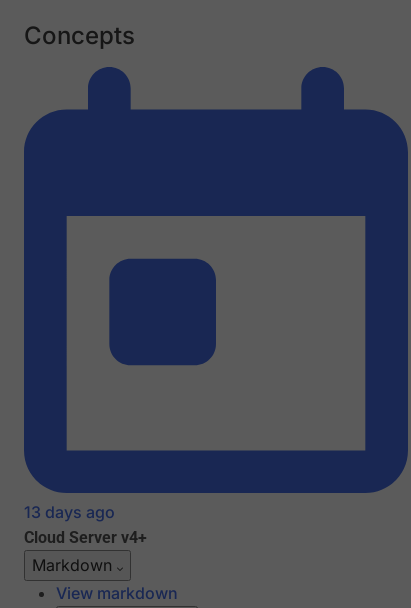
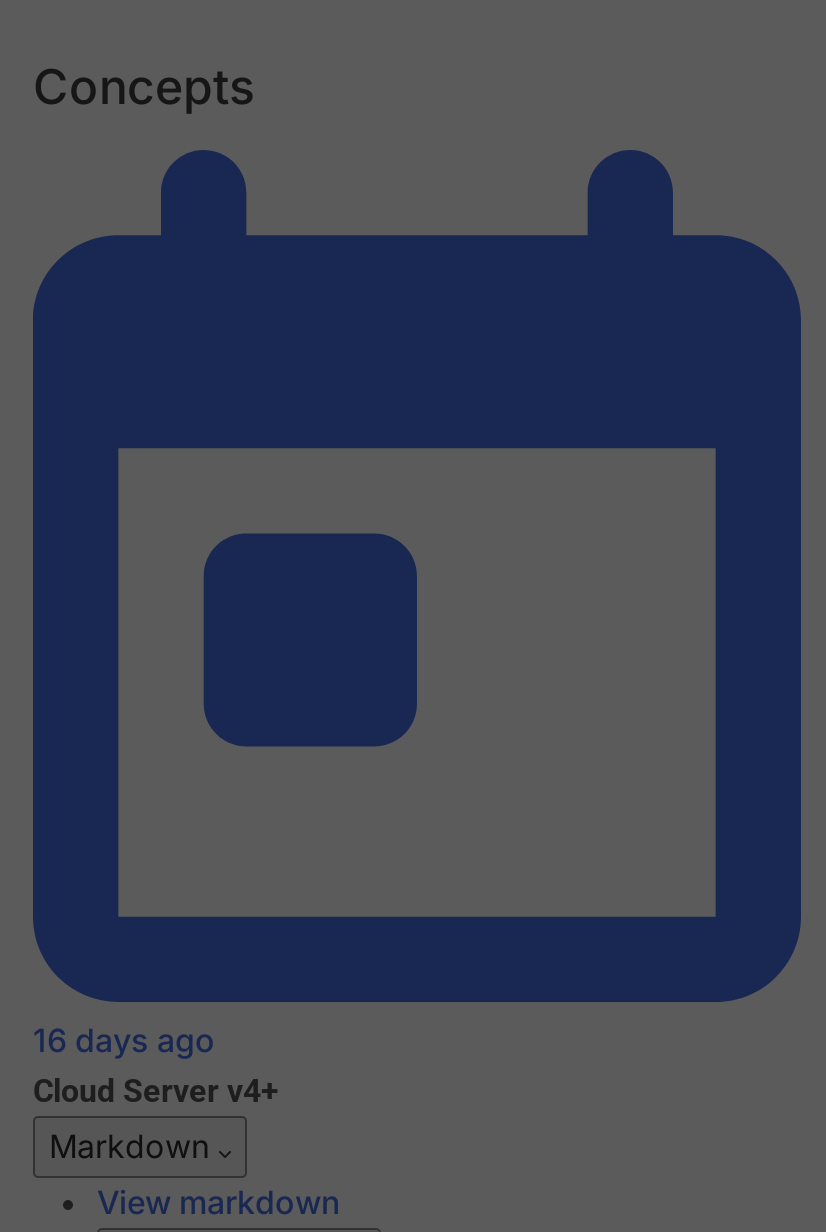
[24,502,115,522] 13 days ago -> [33,1021,215,1061] 16 days ago

